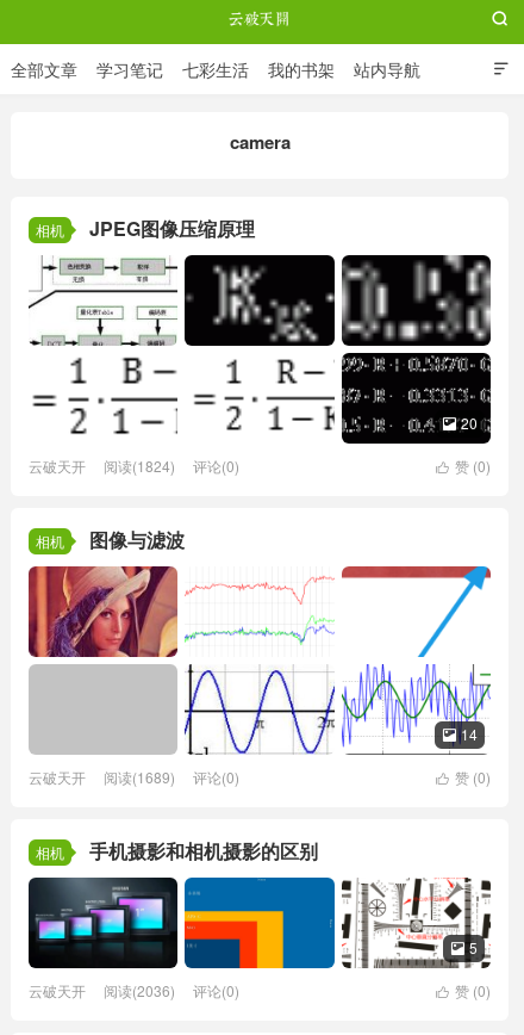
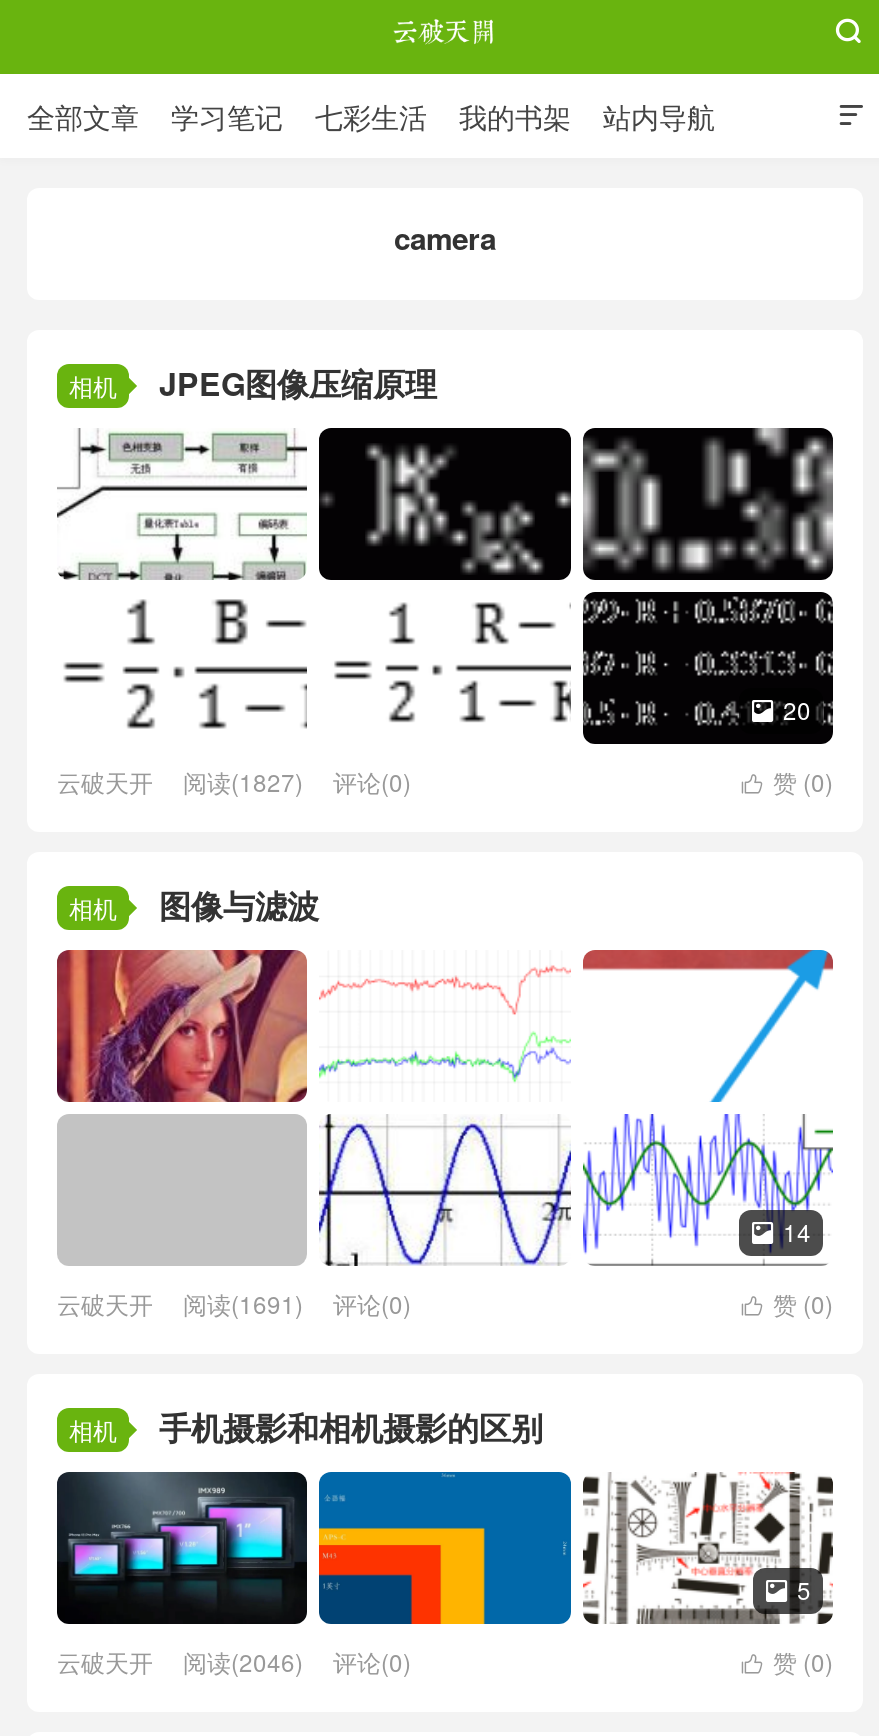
[29,455,239,476] 云破天开 阅读(1824) 评论(0) -> [57,764,411,798] 云破天开 阅读(1827) 评论(0)
[29,766,239,787] 云破天开 阅读(1689) 评论(0) -> [57,1285,411,1319] 云破天开 阅读(1691) 评论(0)
[29,980,239,1000] 云破天开 阅读(2036) 评论(0) -> [57,1643,411,1677] 云破天开 阅读(2046) 评论(0)

